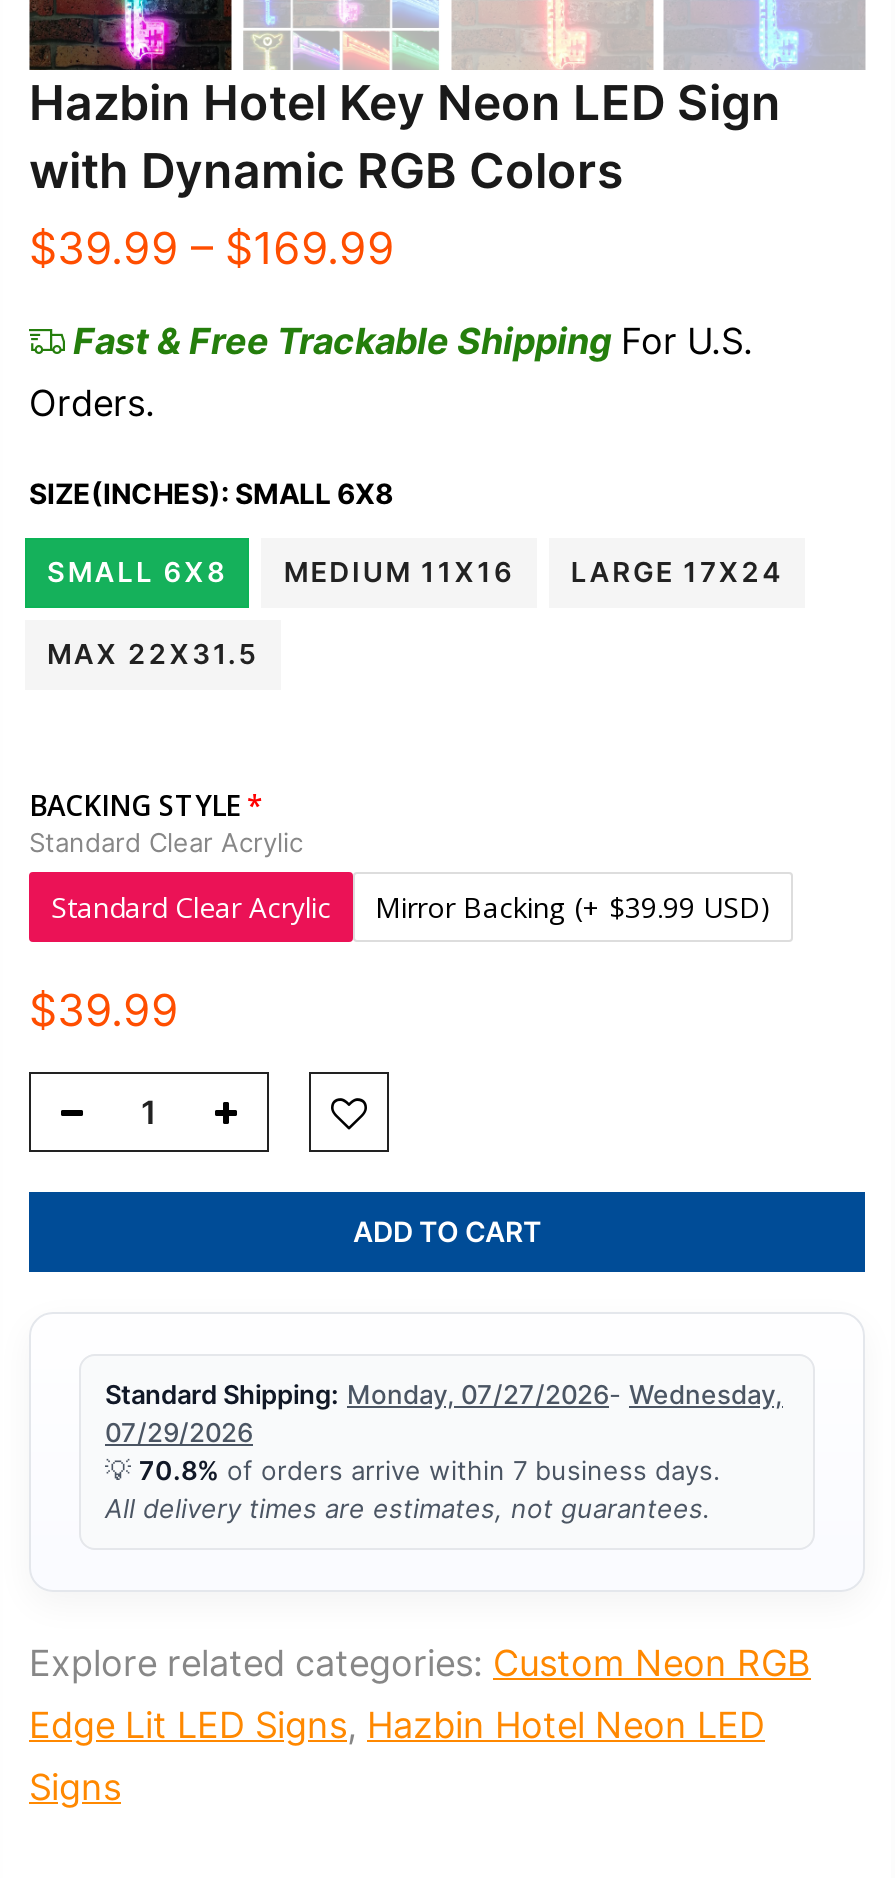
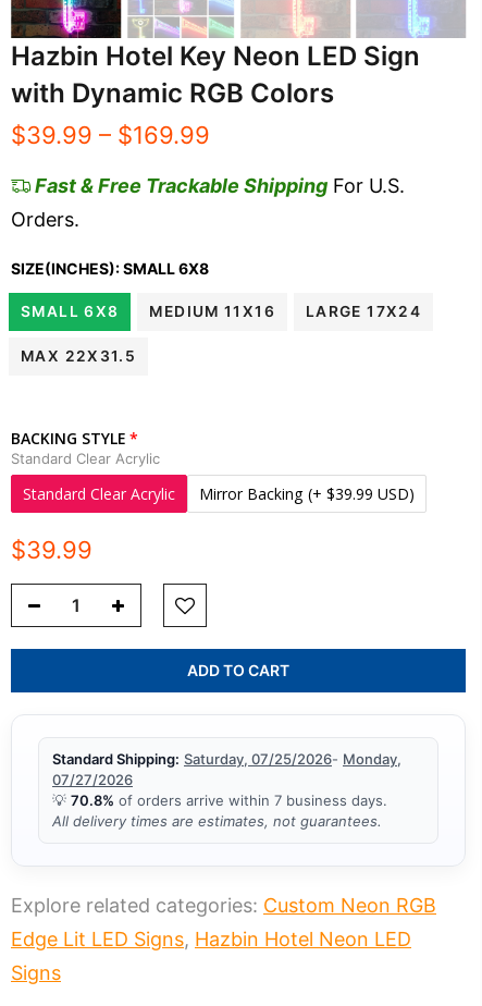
[105,1378,783,1410] Standard Shipping: Monday, 07/27/2026- Wednesday, -> [52,750,401,767] Standard Shipping: Saturday, 07/25/2026- Monday,
[105,1416,253,1448] 07/29/2026 -> [52,771,133,788] 07/27/2026

